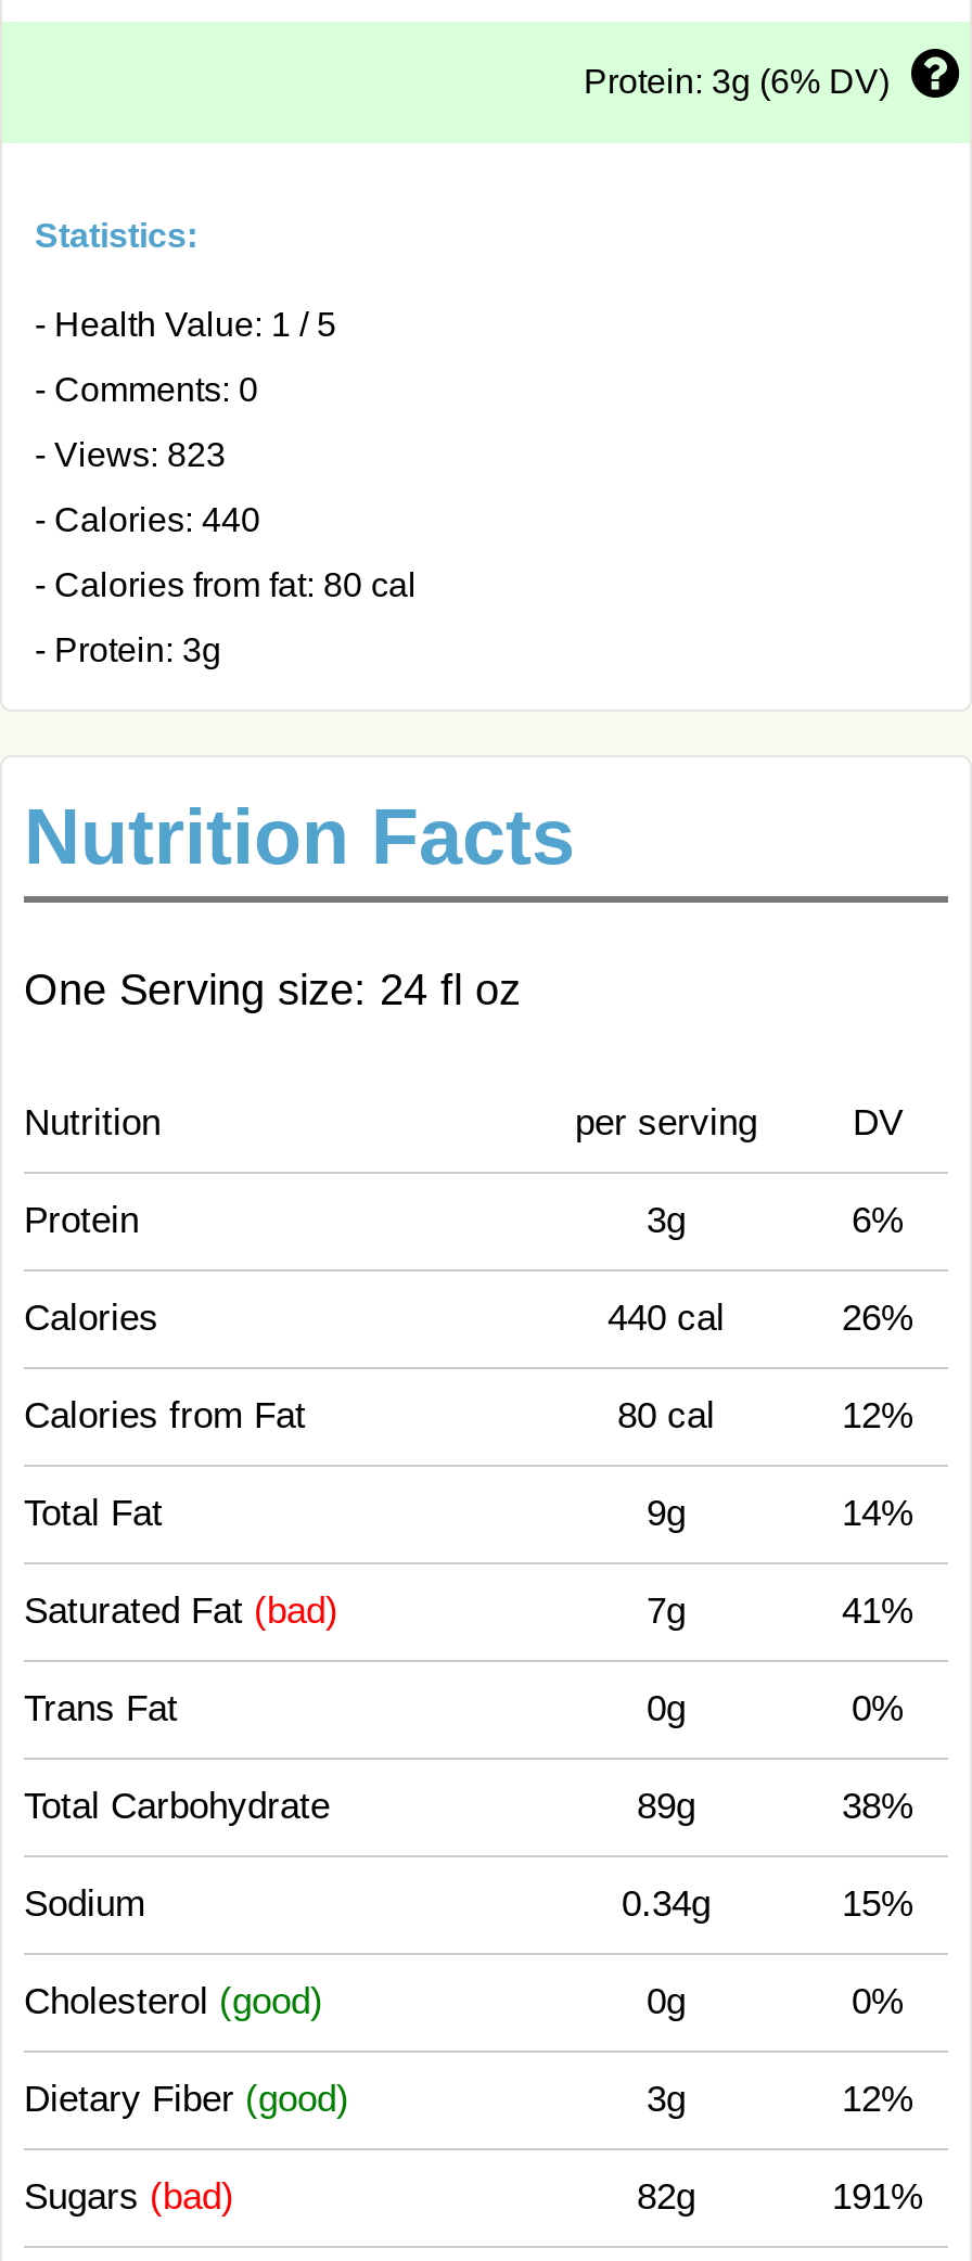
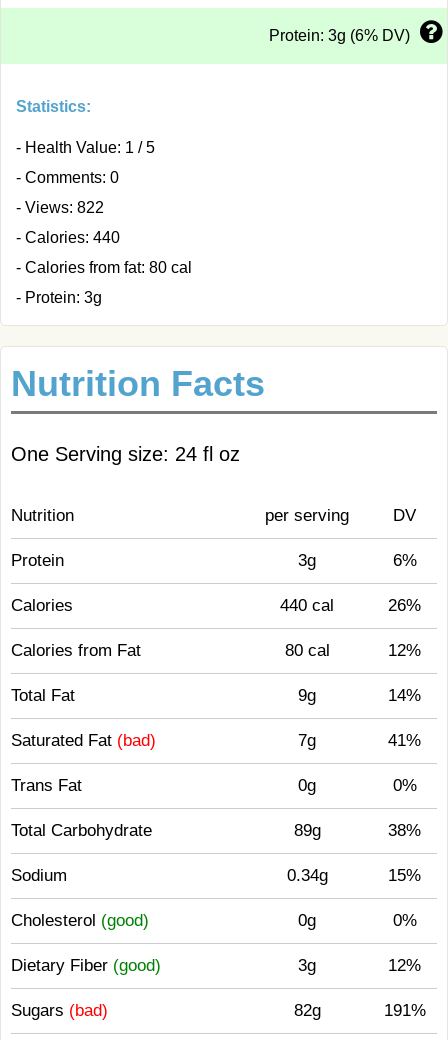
[35,436,226,473] - Views: 823 -> [16,199,104,216] - Views: 822

